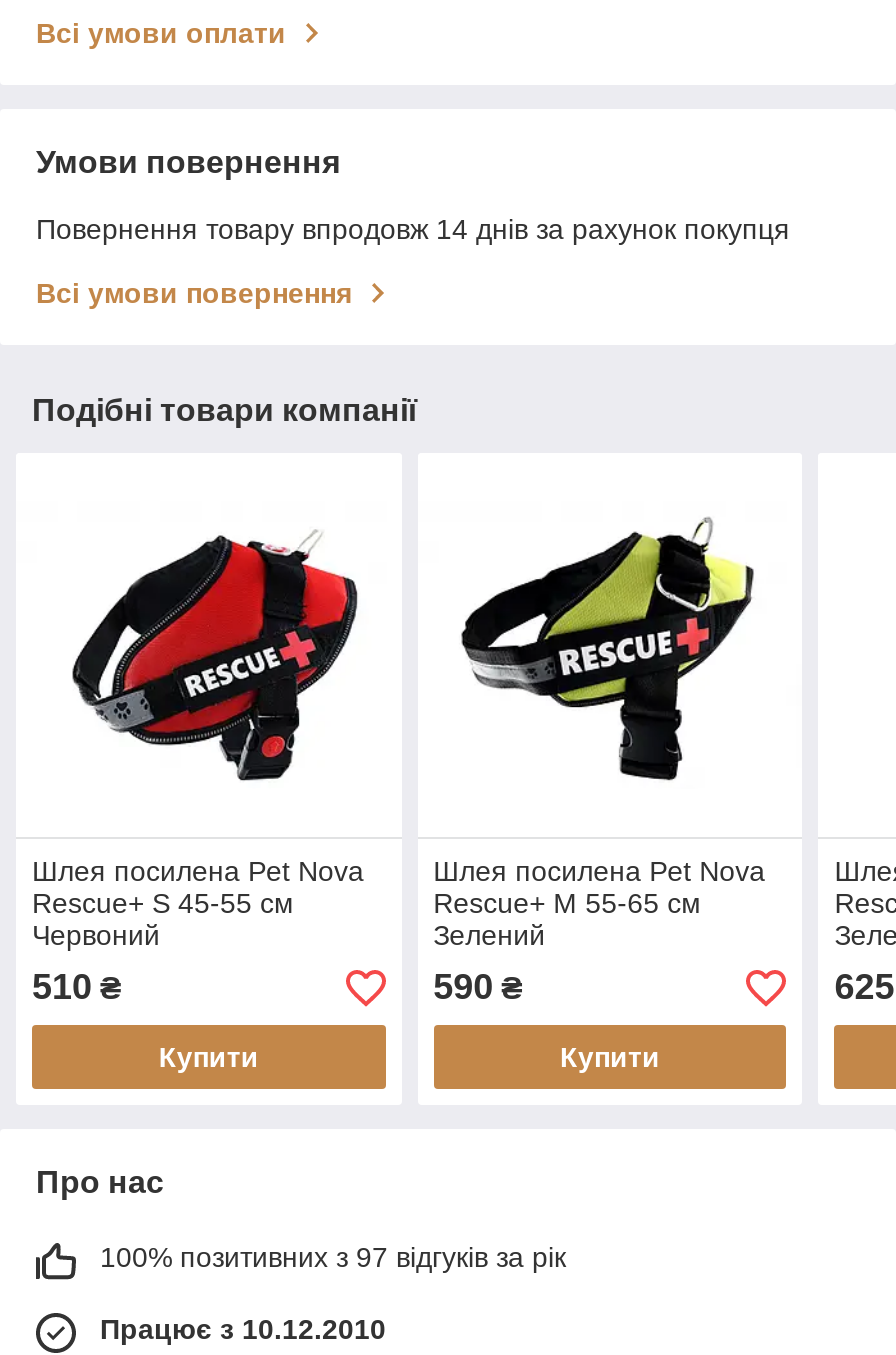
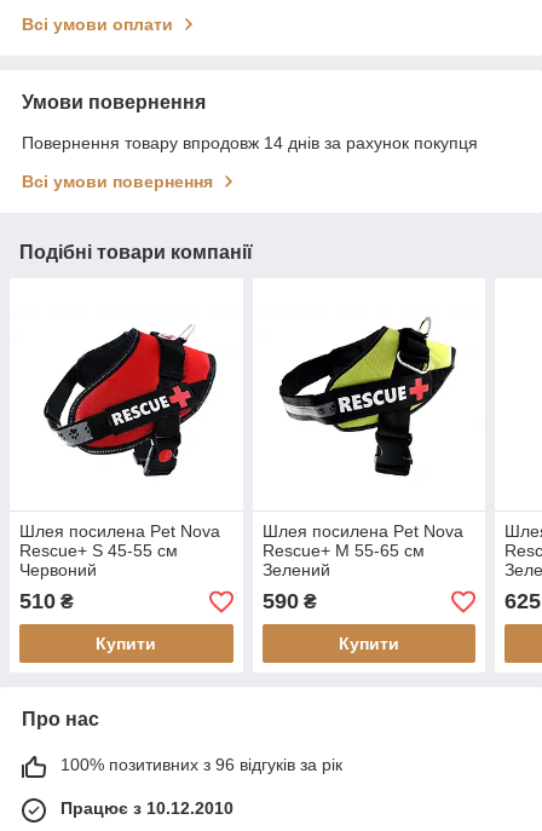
[100,1242,566,1274] 100% позитивних з 97 відгуків за рік -> [60,755,342,775] 100% позитивних з 96 відгуків за рік

